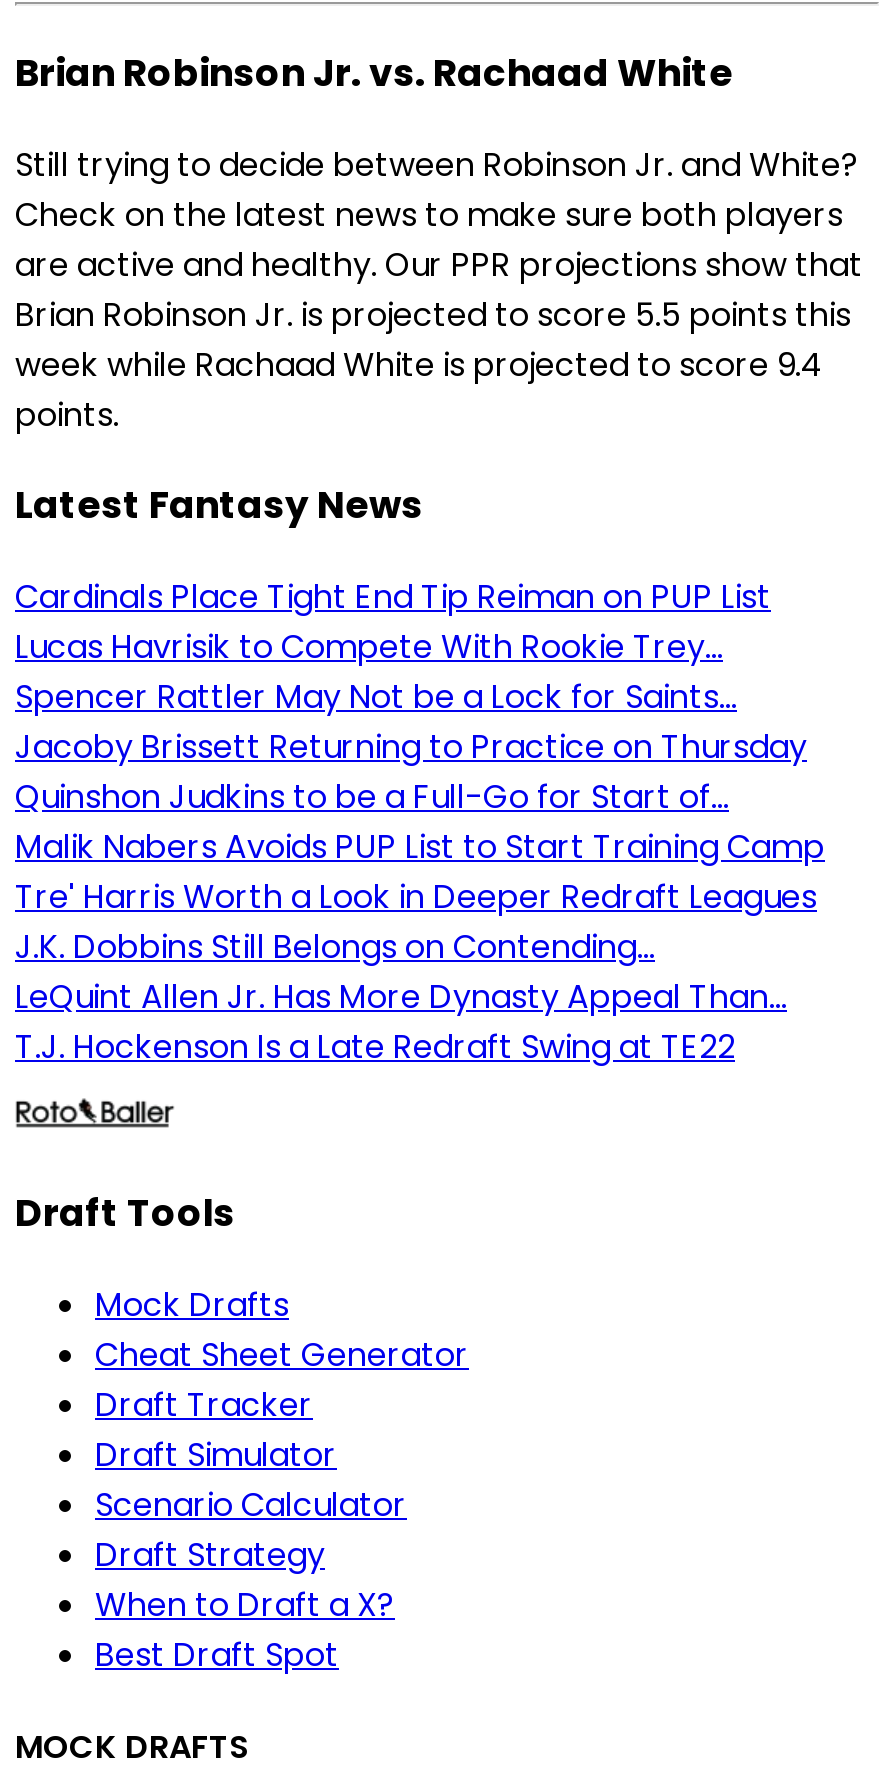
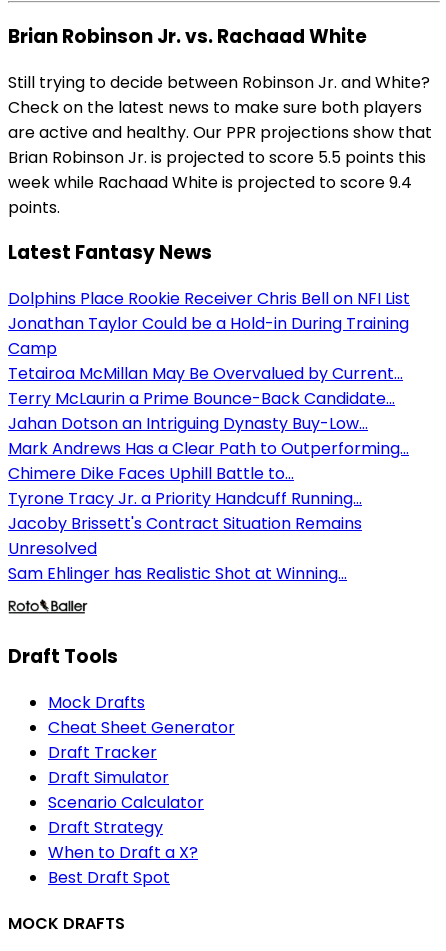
[15,574,825,1070] Cardinals Place Tight End Tip Reiman on PUP List | Lucas Havrisik to Compete With Rookie Trey... | Spencer Rattler May Not be a Lock for Saints... | Jacoby Brissett Returning to Practice on Thursday | Quinshon Judkins to be a Full-Go for Start of... | Malik Nabers Avoids PUP List to Start Training Camp | Tre' Harris Worth a Look in Deeper Redraft Leagues | J.K. Dobbins Still Belongs on Contending... | LeQuint Allen Jr. Has More Dynasty Appeal Than... | T.J. Hockenson Is a Late Redraft Swing at TE22 -> [8,287,410,585] Dolphins Place Rookie Receiver Chris Bell on NFI List | Jonathan Taylor Could be a Hold-in During Training | Camp | Tetairoa McMillan May Be Overvalued by Current... | Terry McLaurin a Prime Bounce-Back Candidate... | Jahan Dotson an Intriguing Dynasty Buy-Low... | Mark Andrews Has a Clear Path to Outperforming... | Chimere Dike Faces Uphill Battle to... | Tyrone Tracy Jr. a Priority Handcuff Running... | Jacoby Brissett's Contract Situation Remains | Unresolved | Sam Ehlinger has Realistic Shot at Winning...

